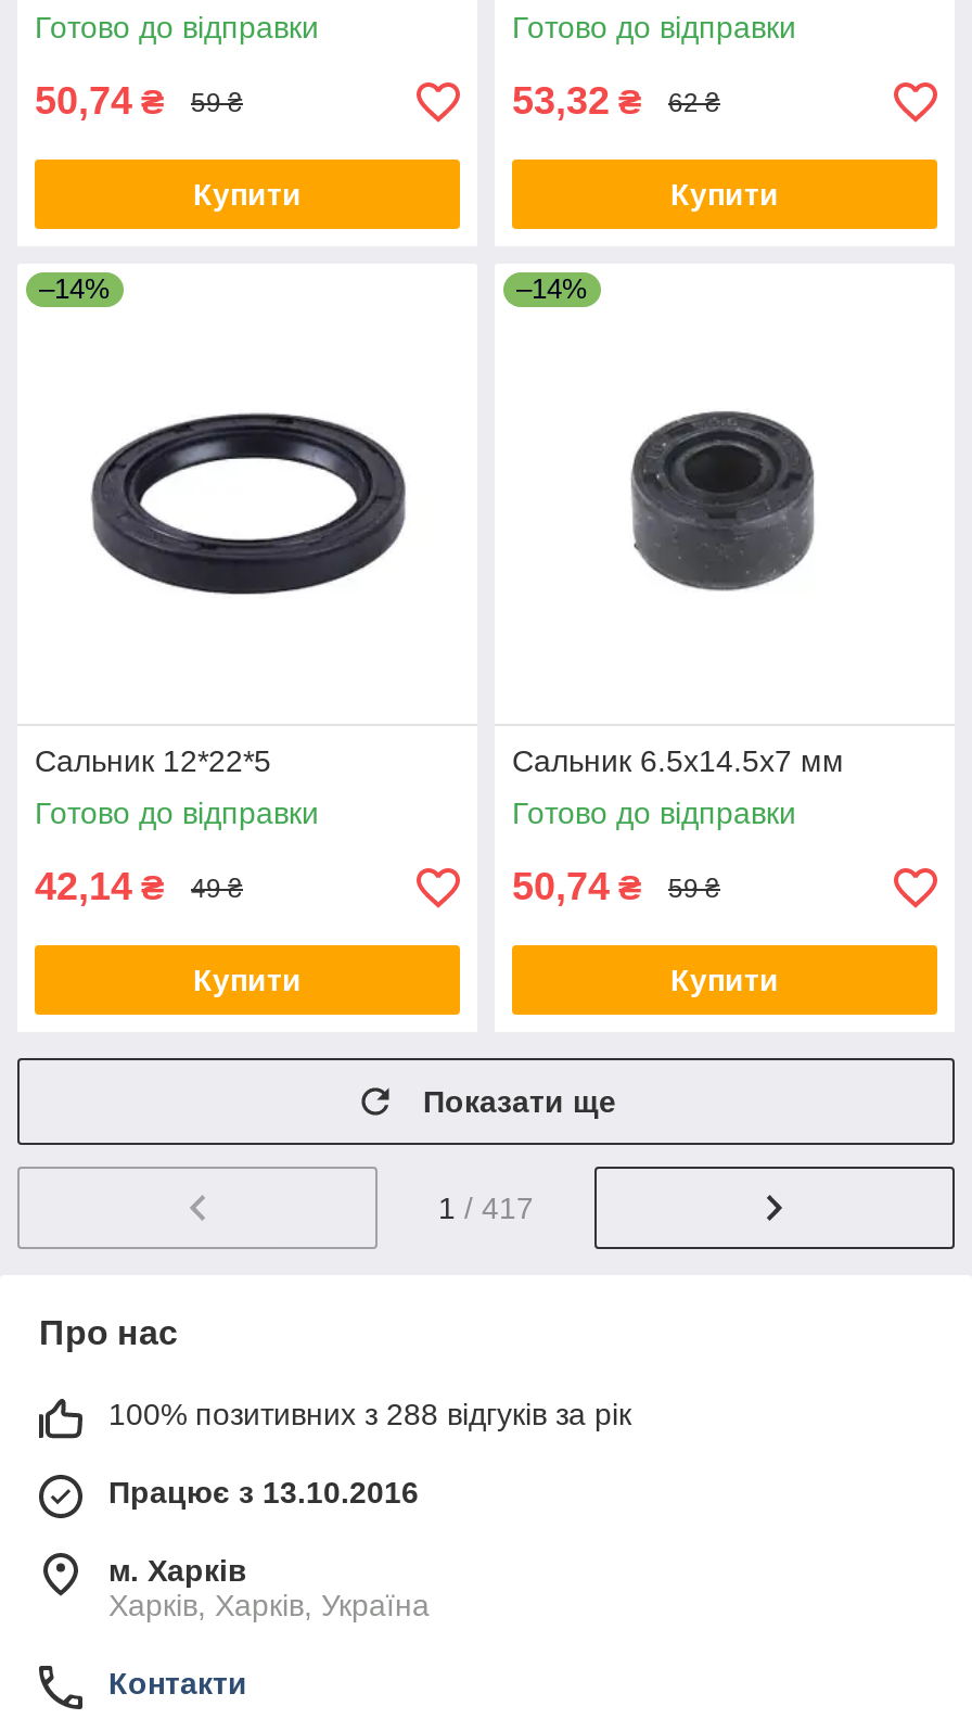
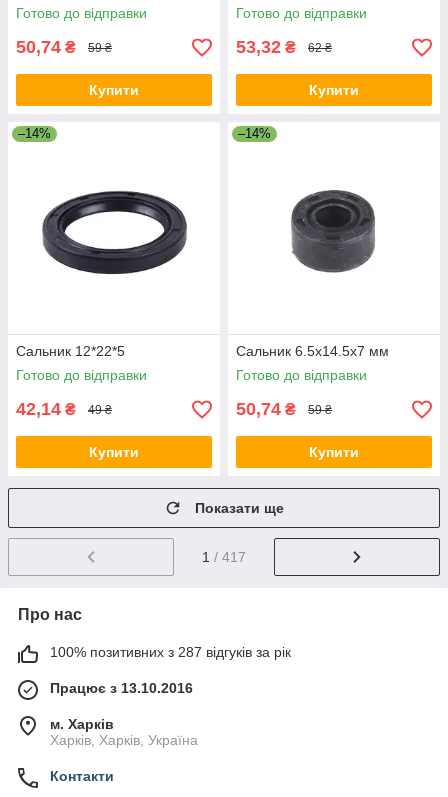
[108,1397,631,1432] 100% позитивних з 288 відгуків за рік -> [50,644,291,660] 100% позитивних з 287 відгуків за рік

